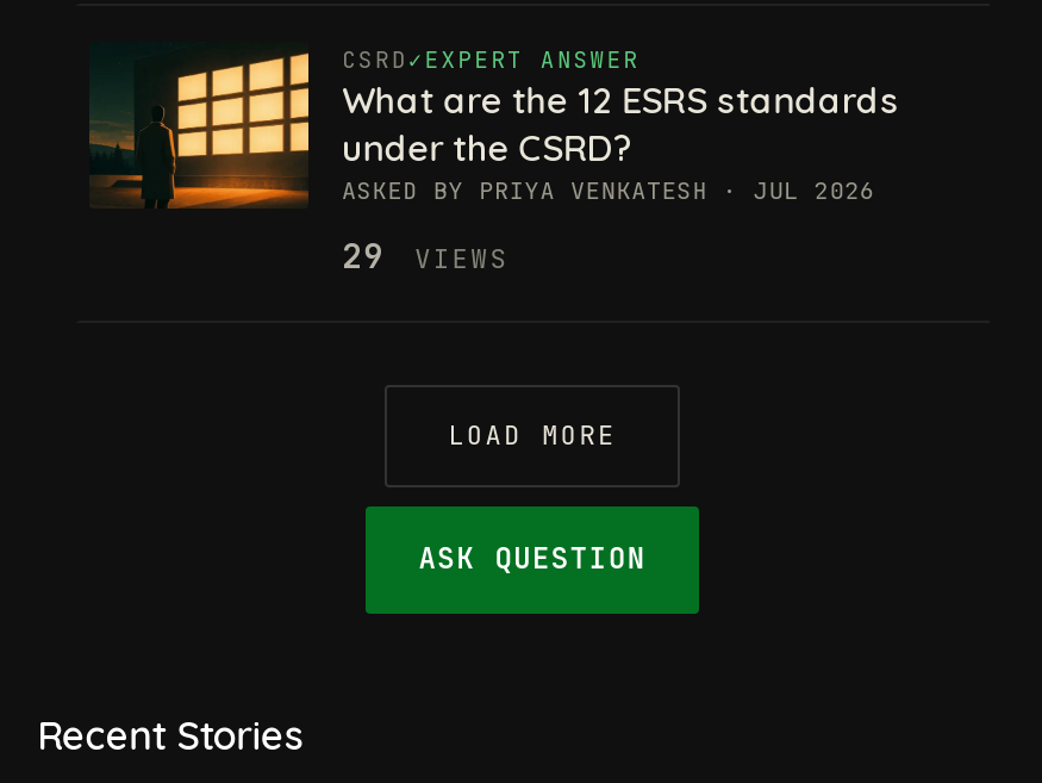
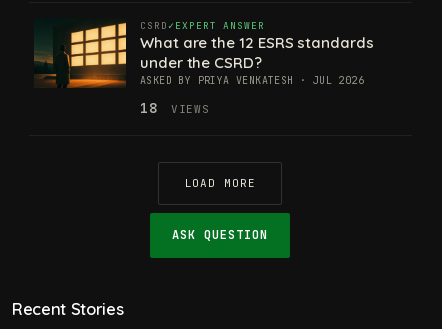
[342,235,508,278] 29 VIEWS -> [140,99,210,117] 18 VIEWS

